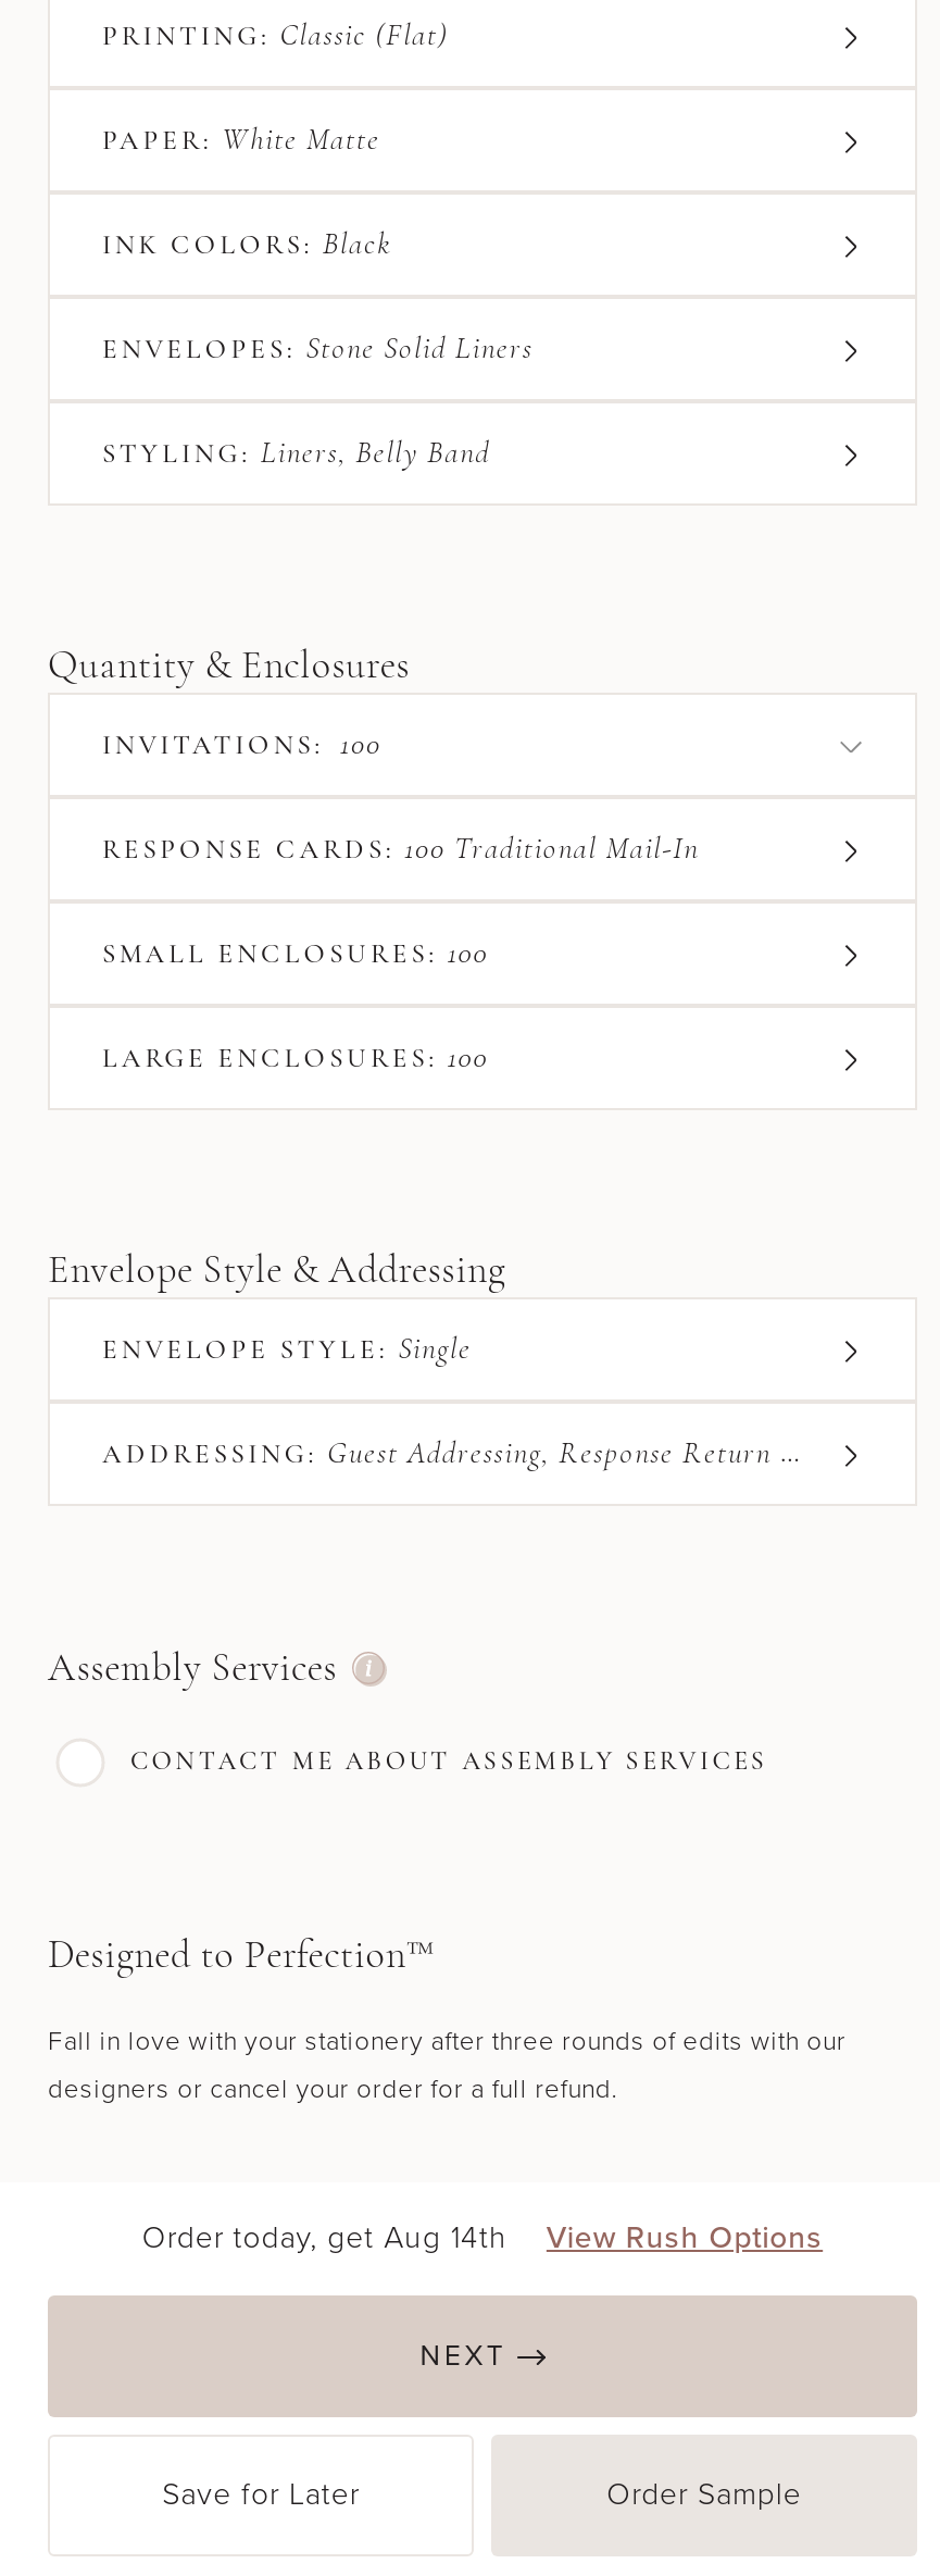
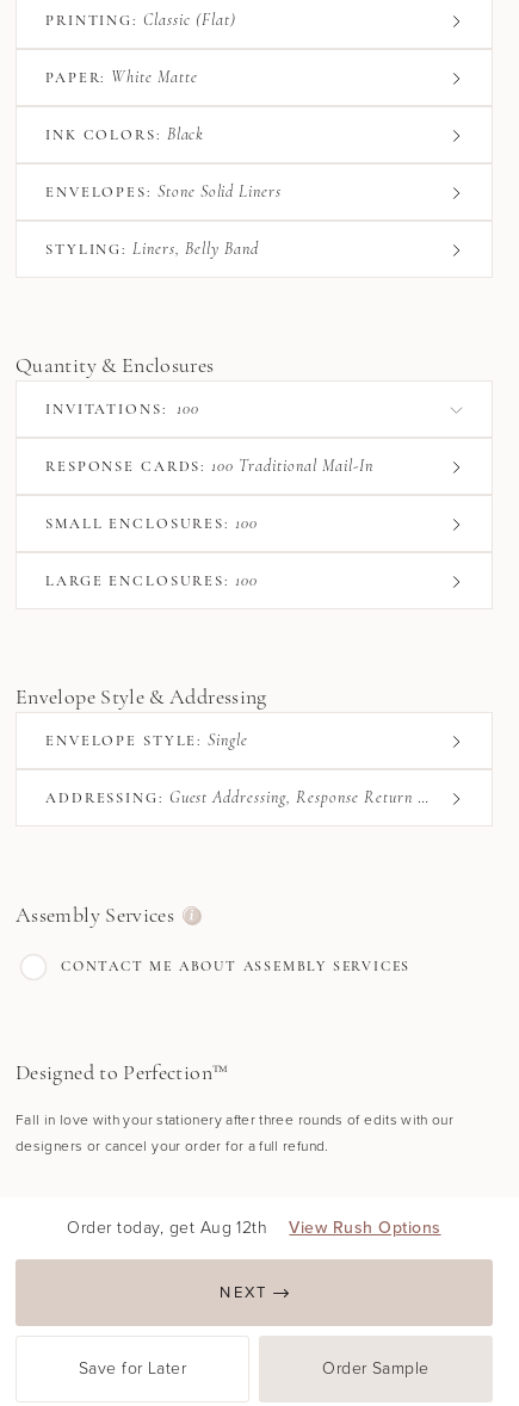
[142,2215,507,2261] Order today, get Aug 14th -> [67,1215,268,1240] Order today, get Aug 12th

